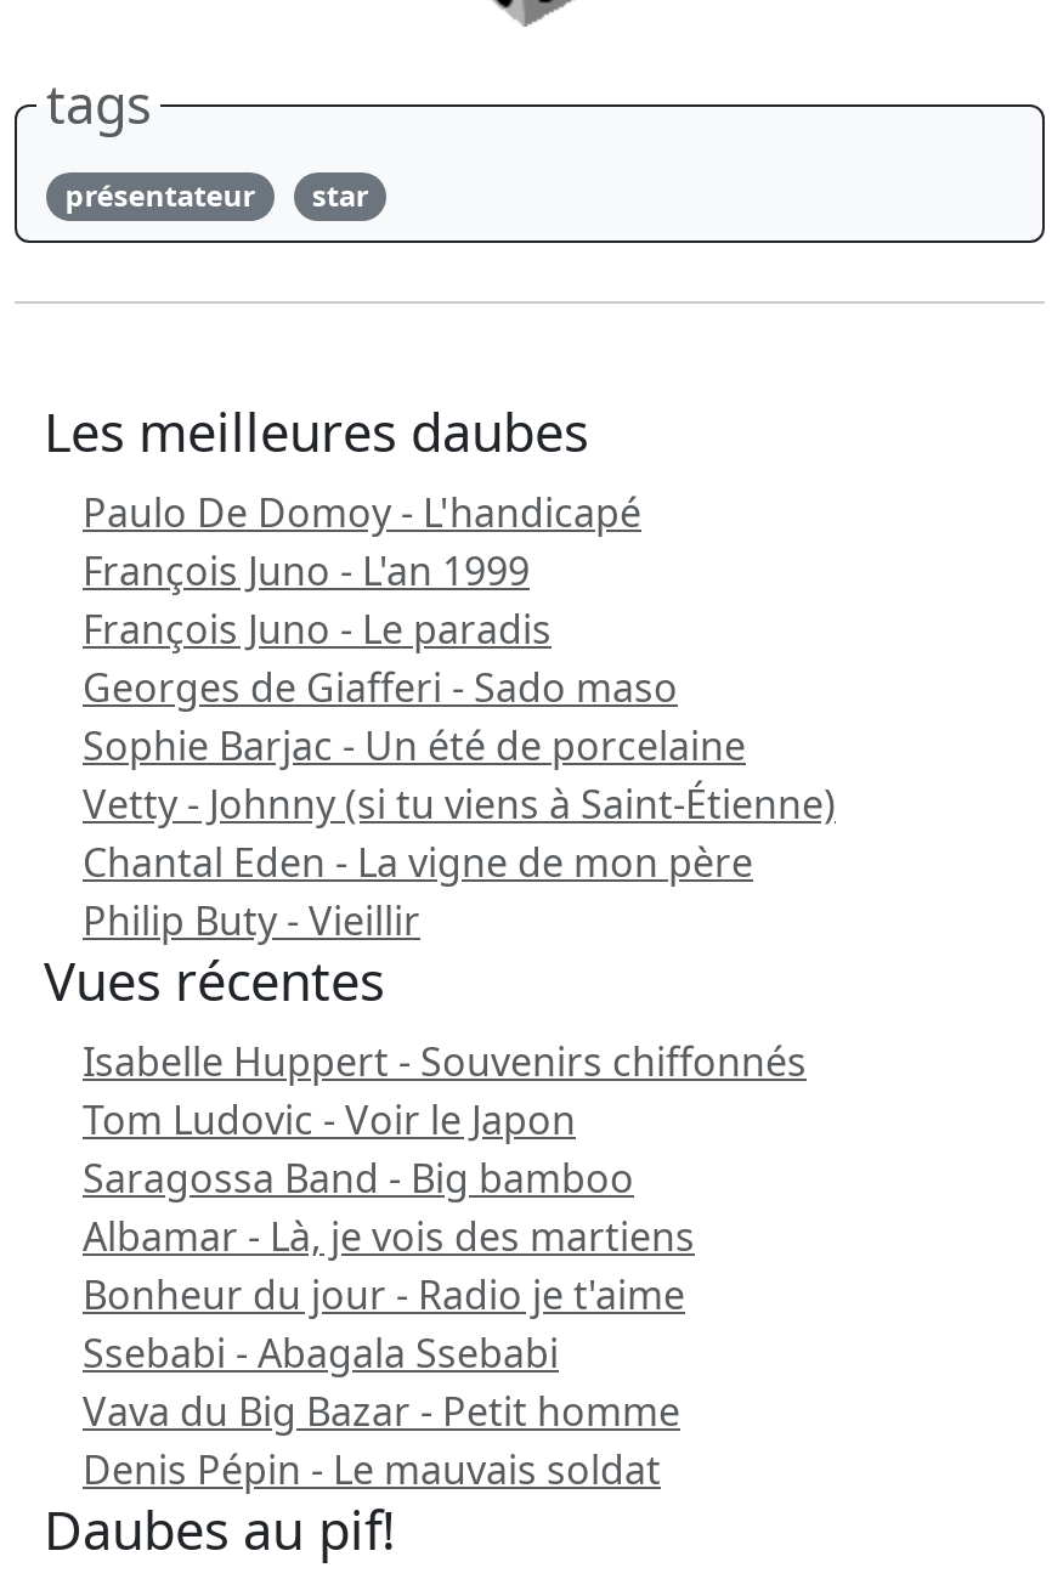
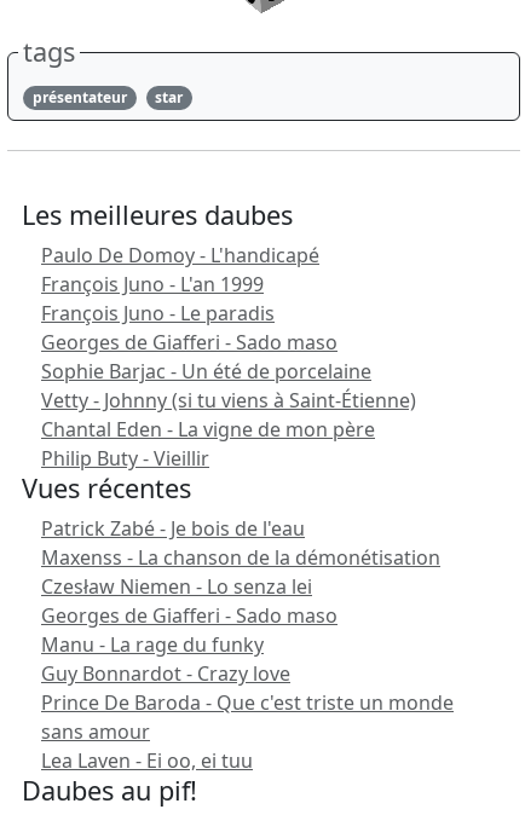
[83,1035,807,1497] Isabelle Huppert - Souvenirs chiffonnés | Tom Ludovic - Voir le Japon | Saragossa Band - Big bamboo | Albamar - Là, je vois des martiens | Bonheur du jour - Radio je t'aime | Ssebabi - Abagala Ssebabi | Vava du Big Bazar - Petit homme | Denis Pépin - Le mauvais soldat -> [41,515,454,774] Patrick Zabé - Je bois de l'eau | Maxenss - La chanson de la démonétisation | Czesław Niemen - Lo senza lei | Georges de Giafferi - Sado maso | Manu - La rage du funky | Guy Bonnardot - Crazy love | Prince De Baroda - Que c'est triste un monde | sans amour | Lea Laven - Ei oo, ei tuu

